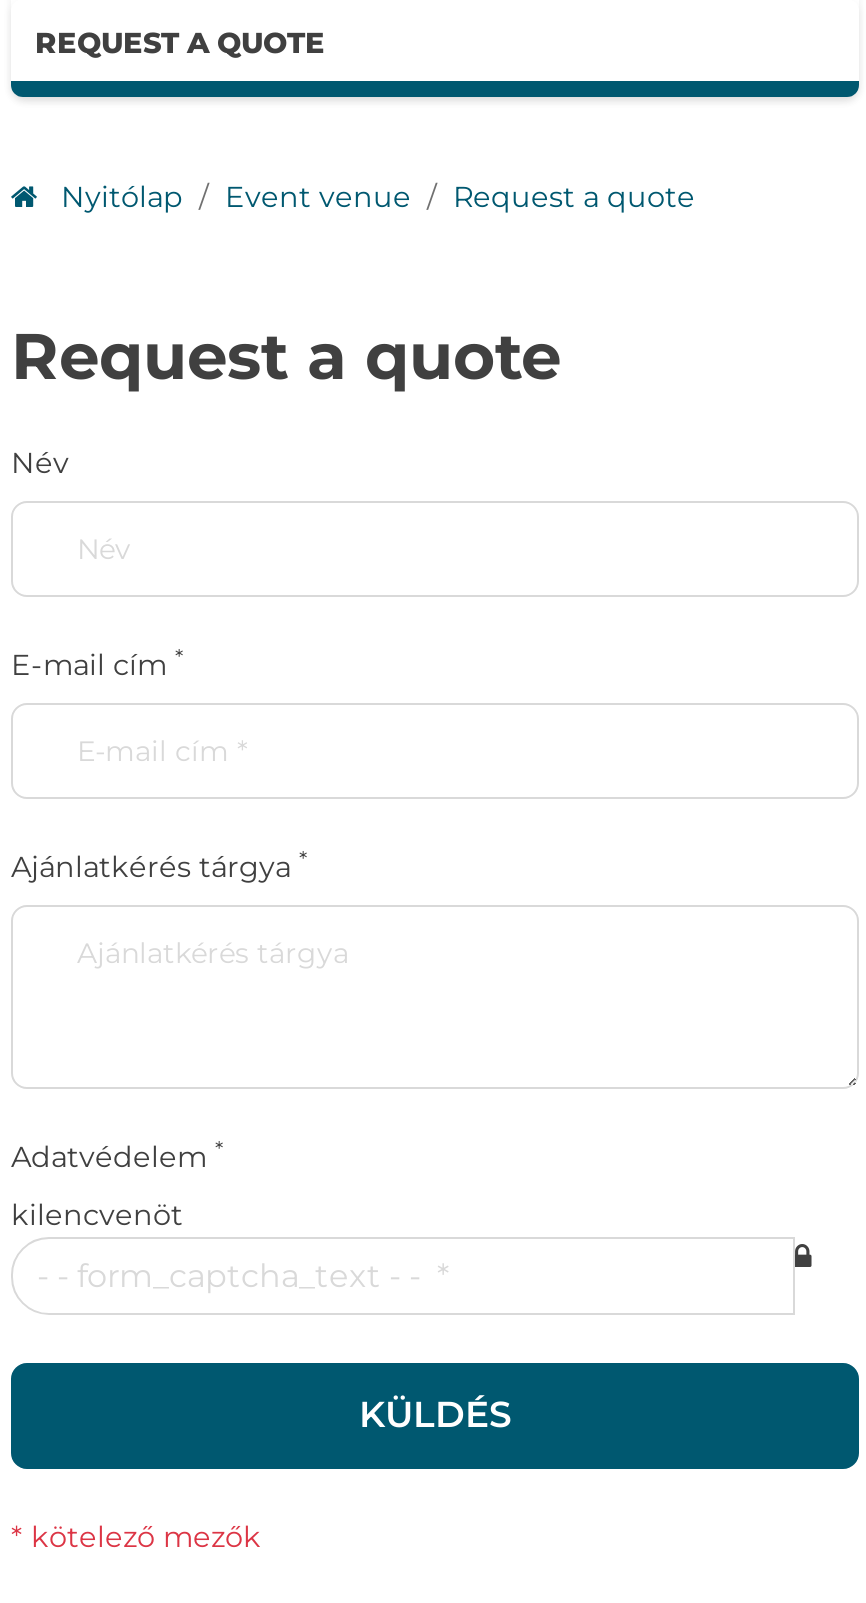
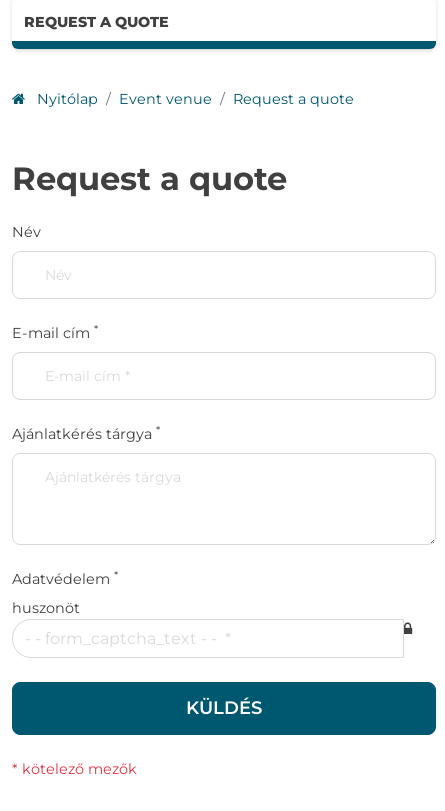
[11,1198,183,1234] kilencvenöt -> [12,599,80,617] huszonöt

